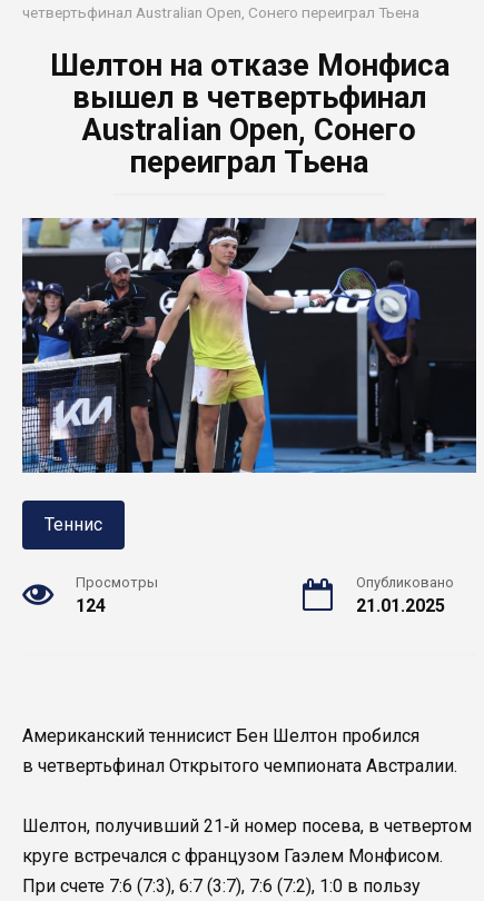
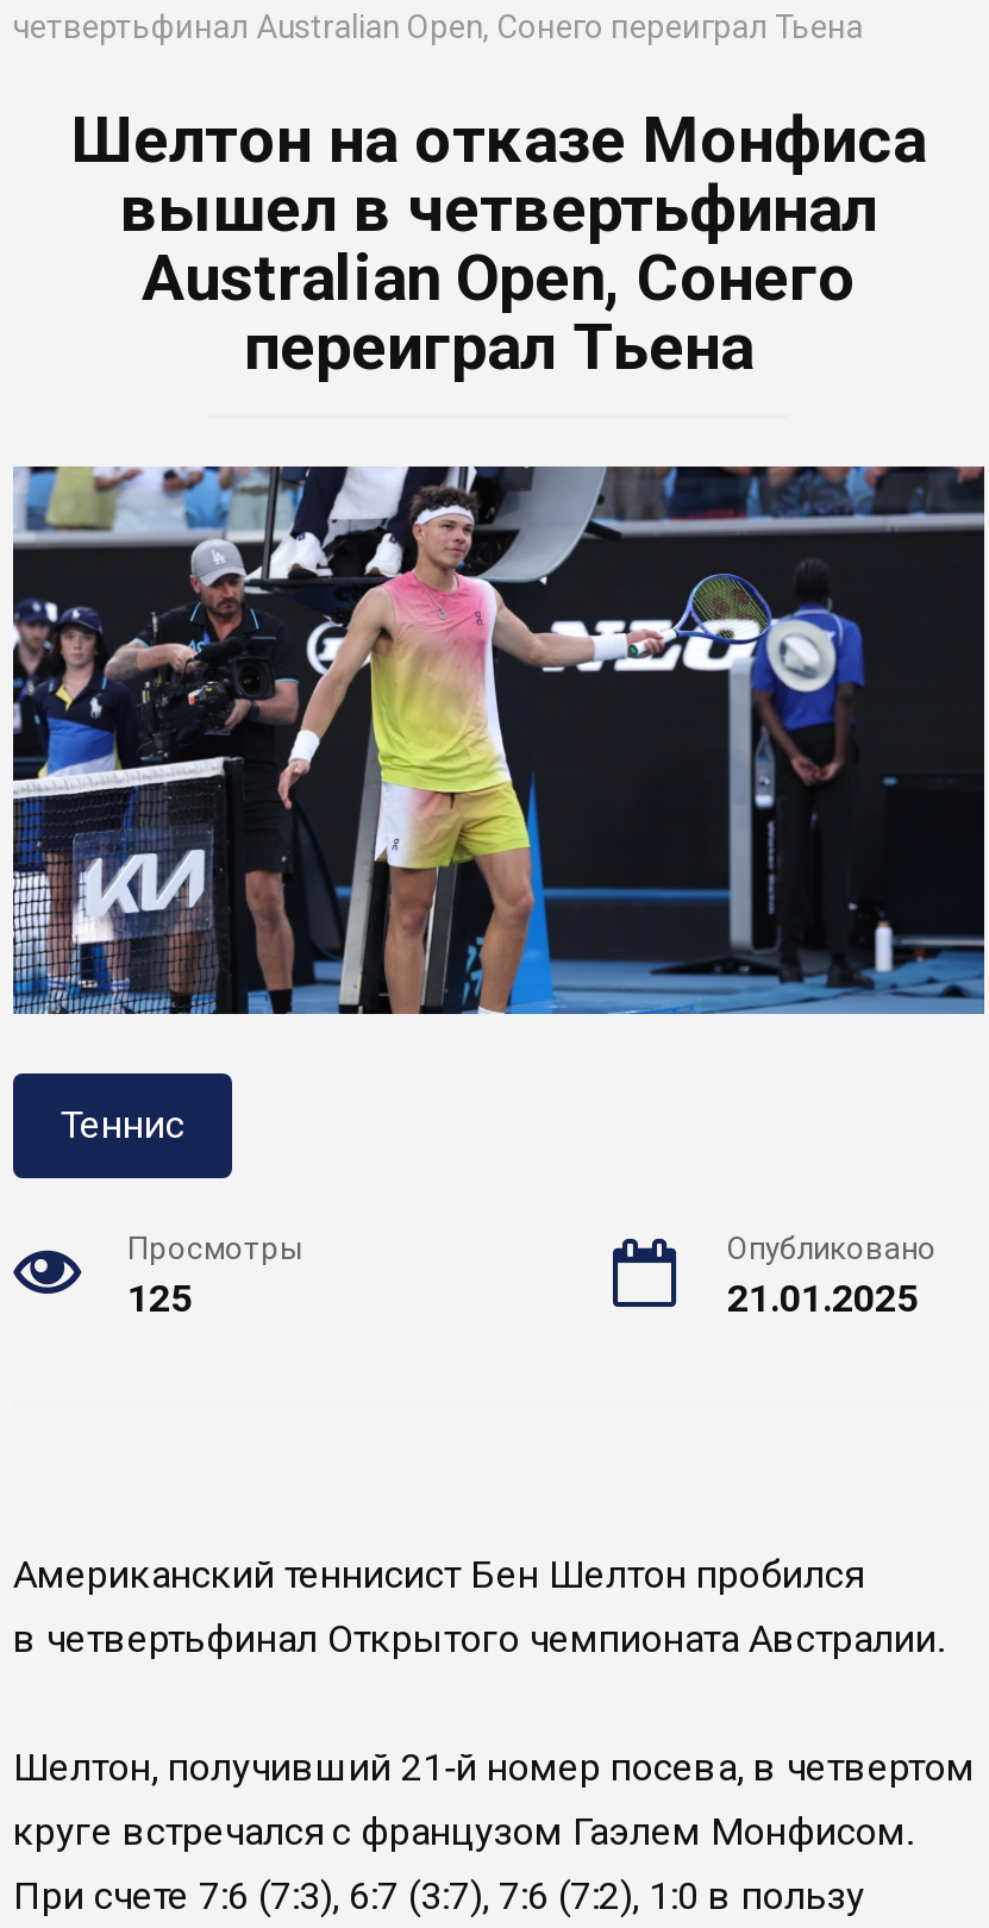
[76,596,106,617] 124 -> [127,1275,192,1320] 125

